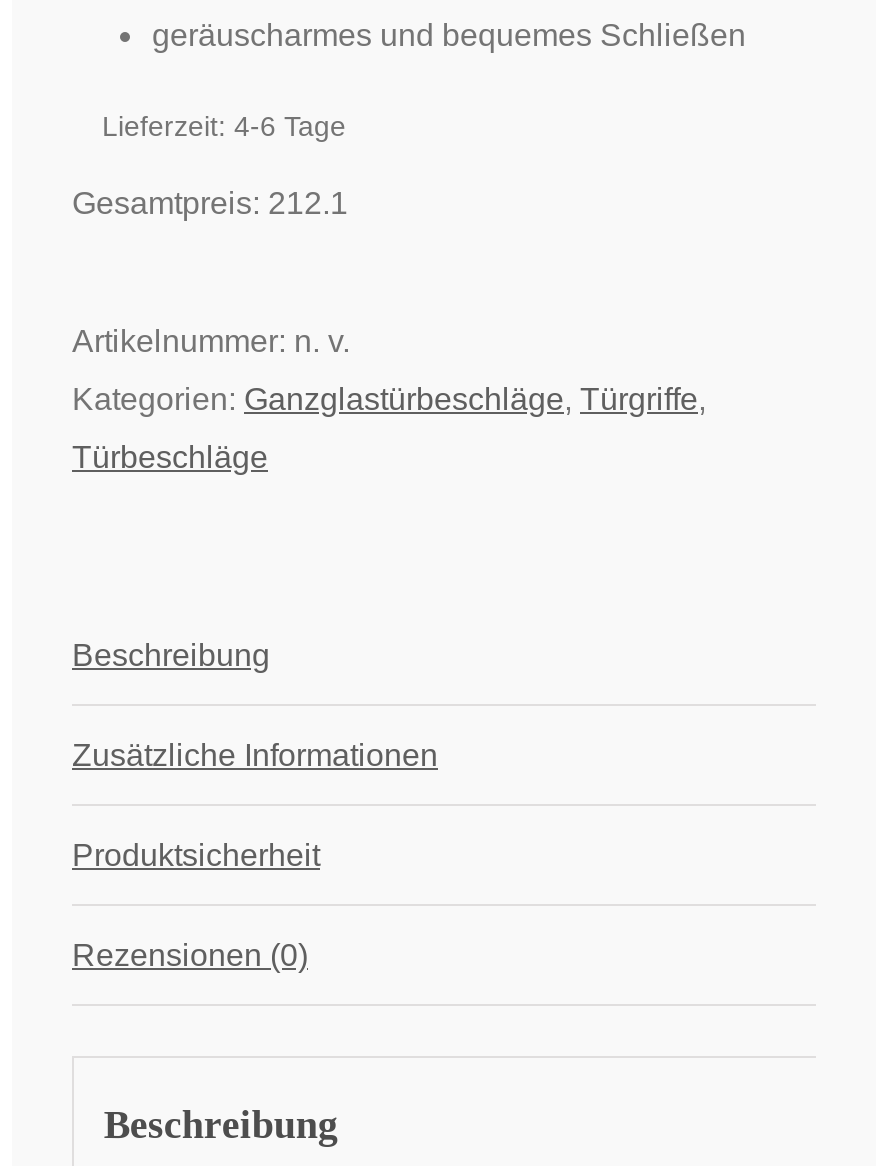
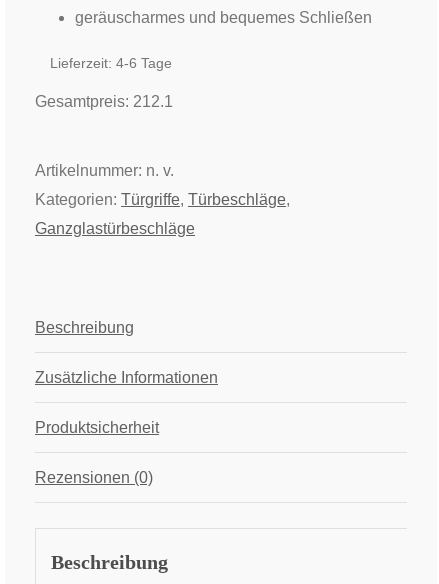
[72,383,706,417] Kategorien: Ganzglastürbeschläge, Türgriffe, -> [35,191,290,208] Kategorien: Türgriffe, Türbeschläge,
[72,441,268,475] Türbeschläge -> [35,220,195,237] Ganzglastürbeschläge

